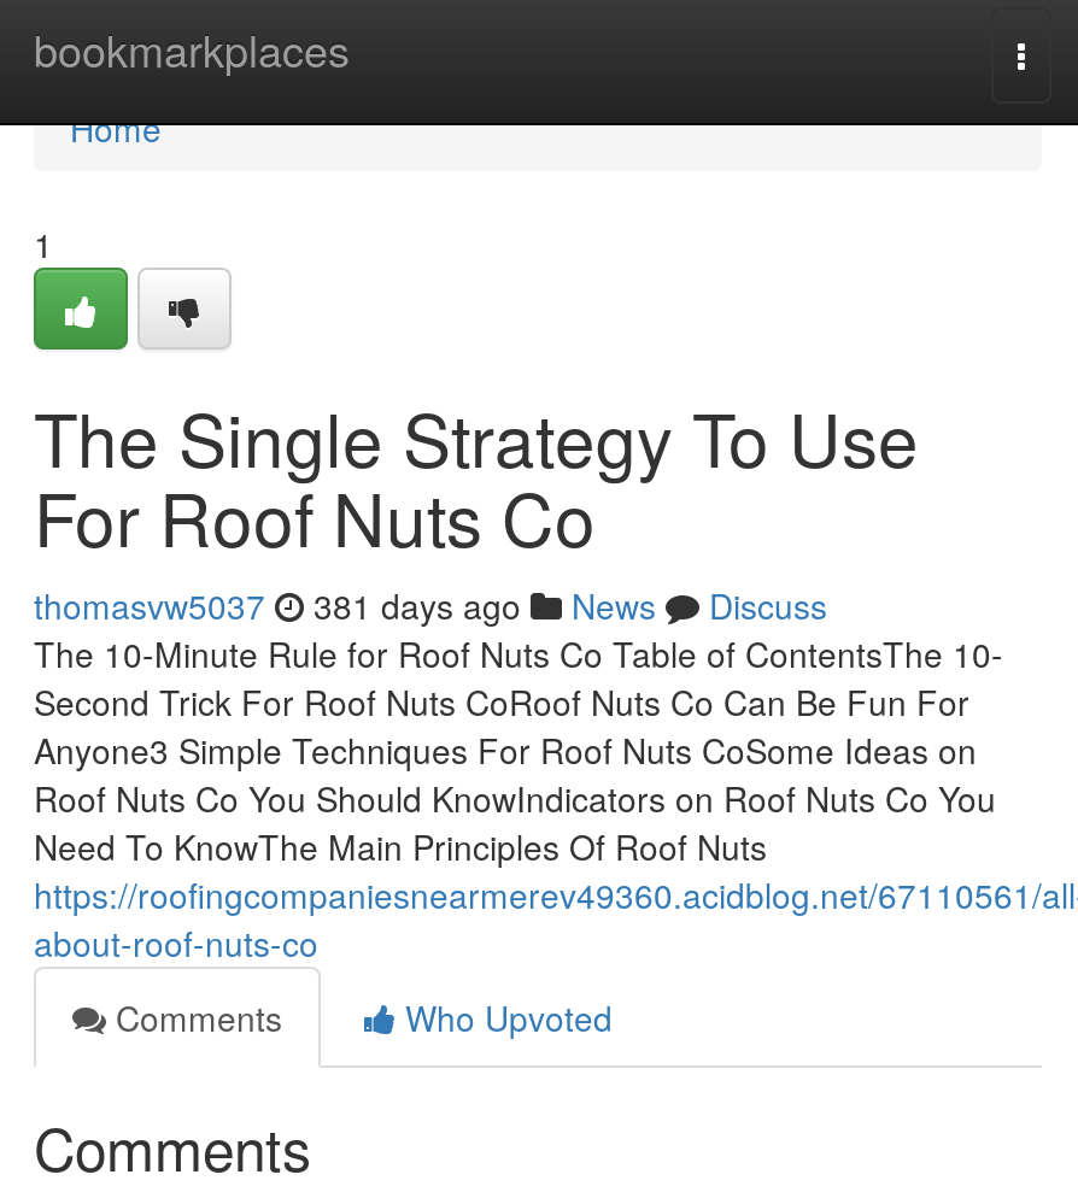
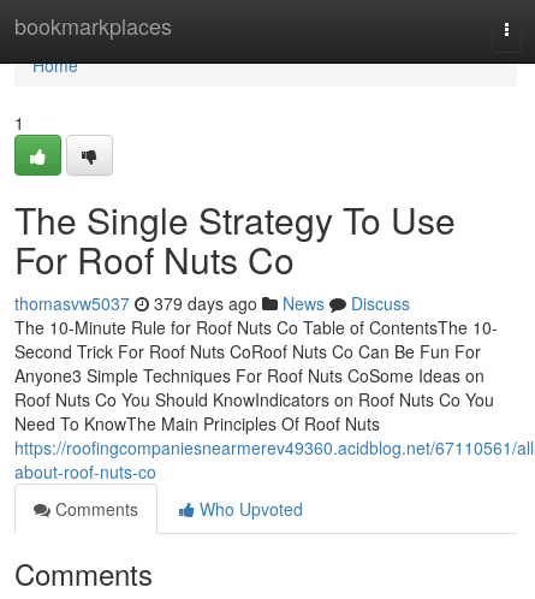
[34,581,827,629] thomasvw5037 381 days ago News Discuss -> [14,291,410,315] thomasvw5037 379 days ago News Discuss

